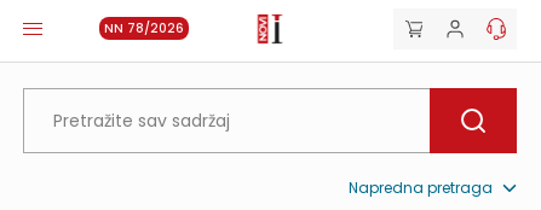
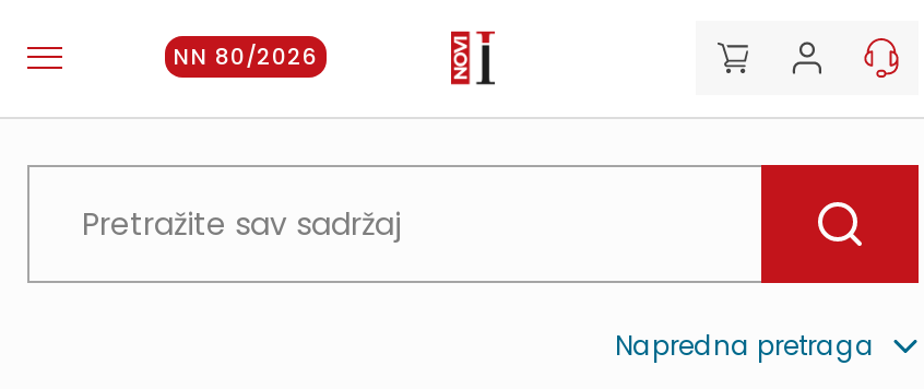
[104,19,184,37] NN 78/2026 -> [174,40,318,73] NN 80/2026

